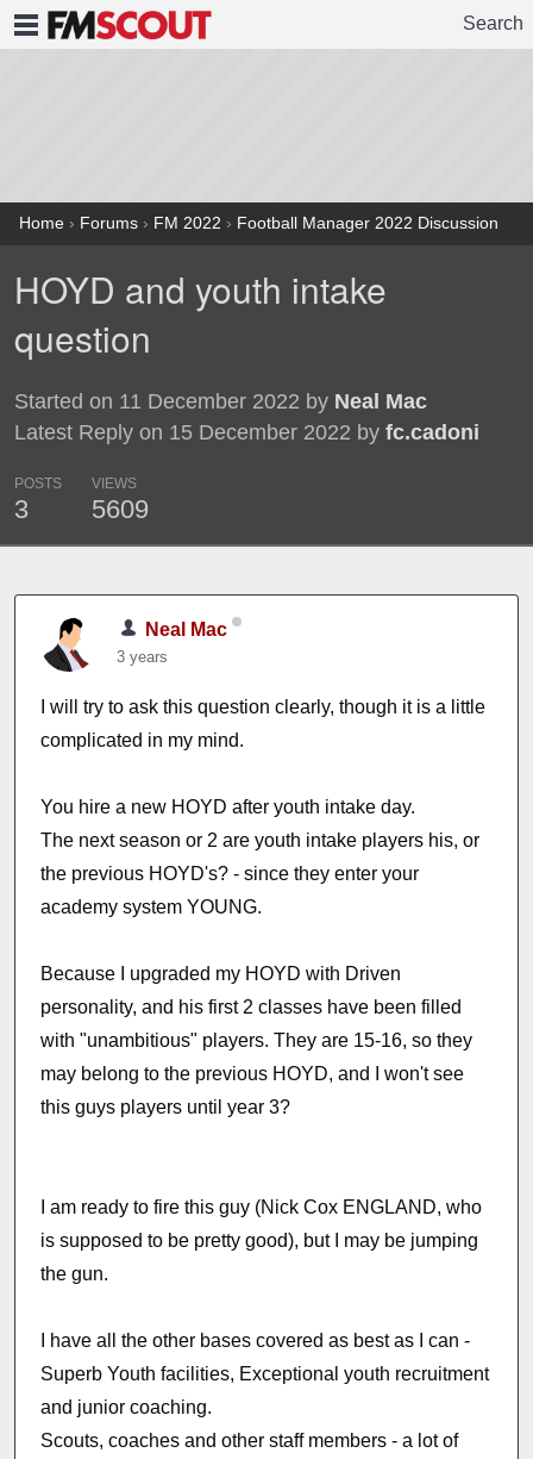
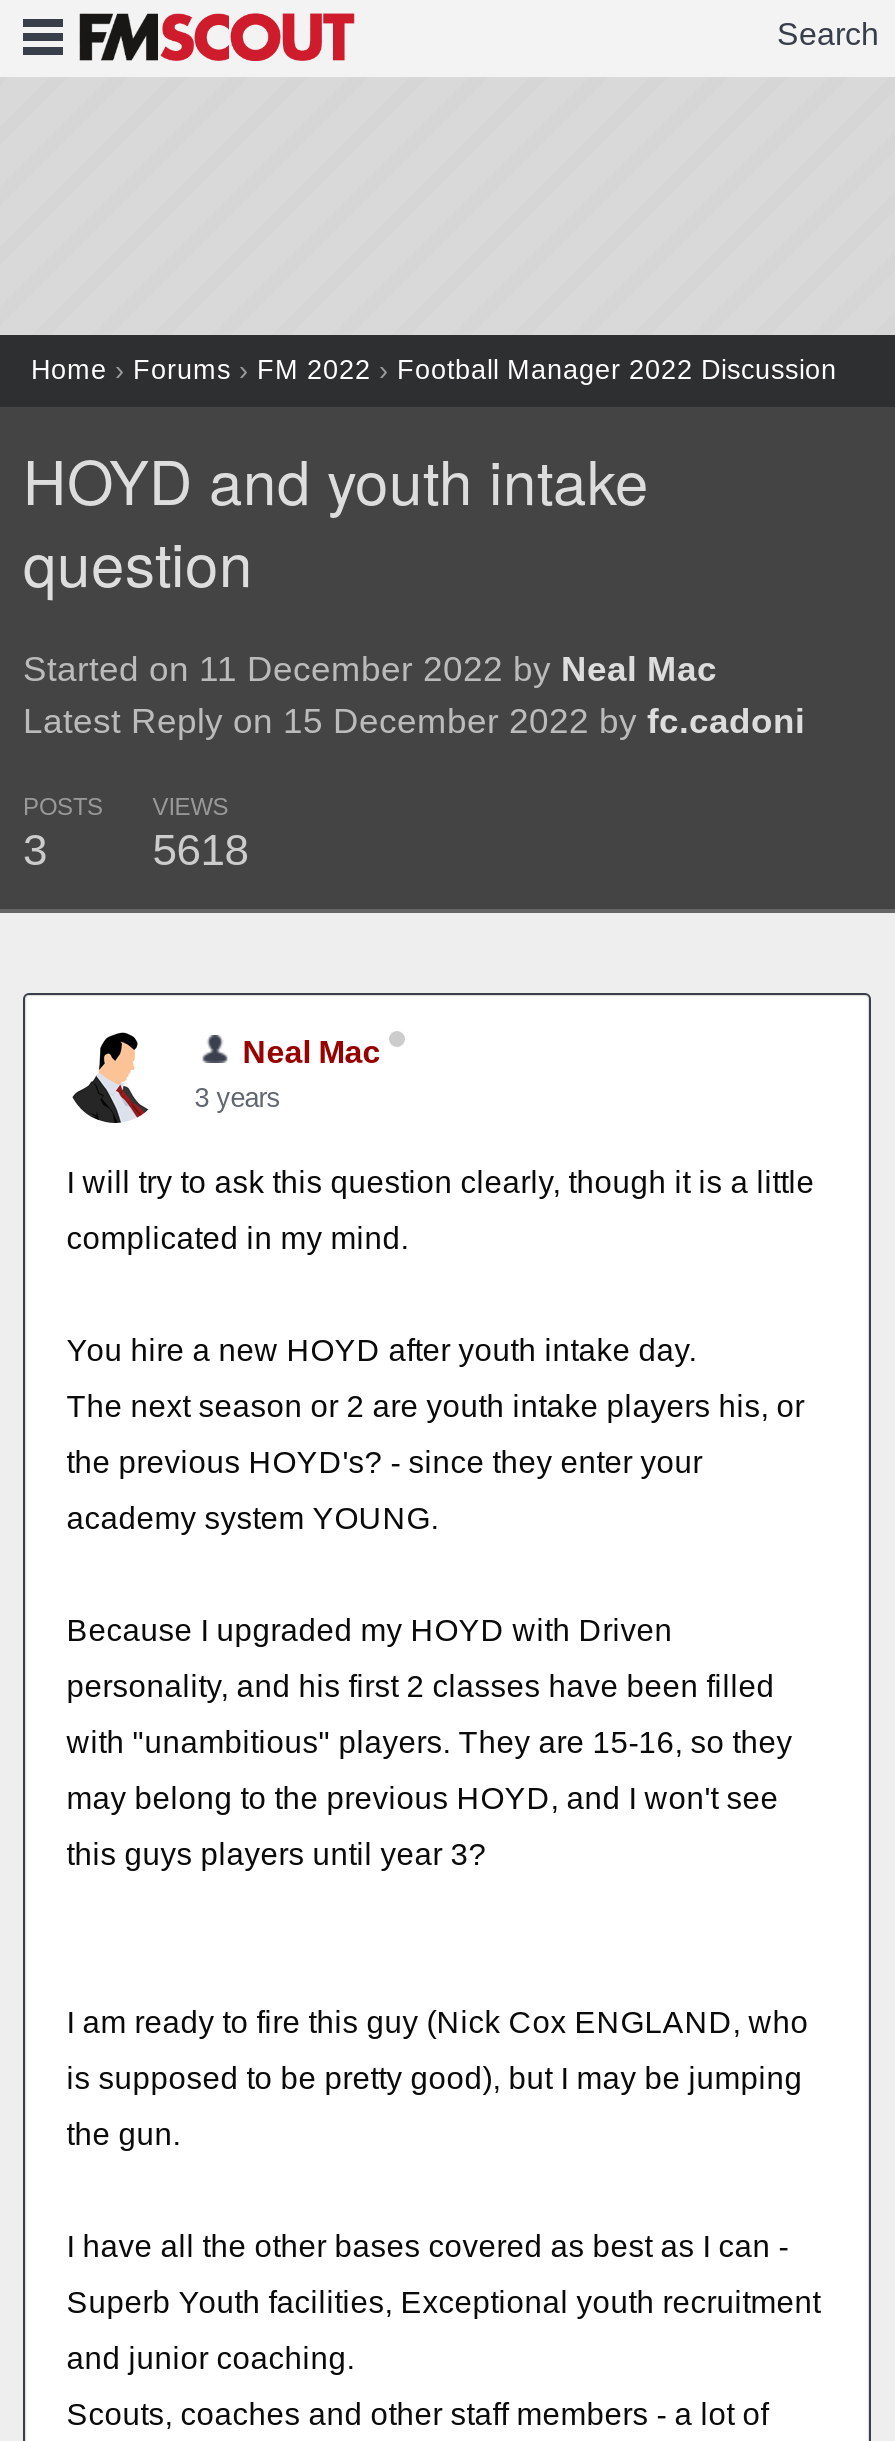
[91,494,148,524] 5609 -> [153,825,249,875] 5618

